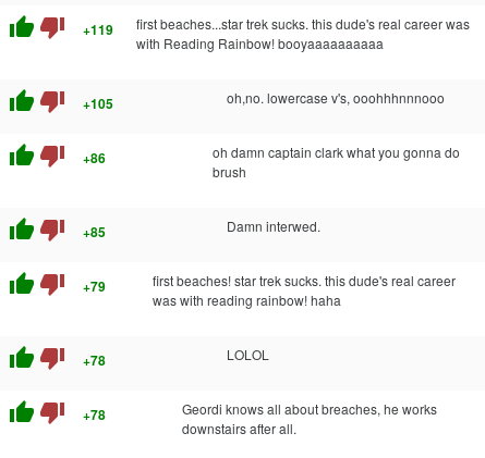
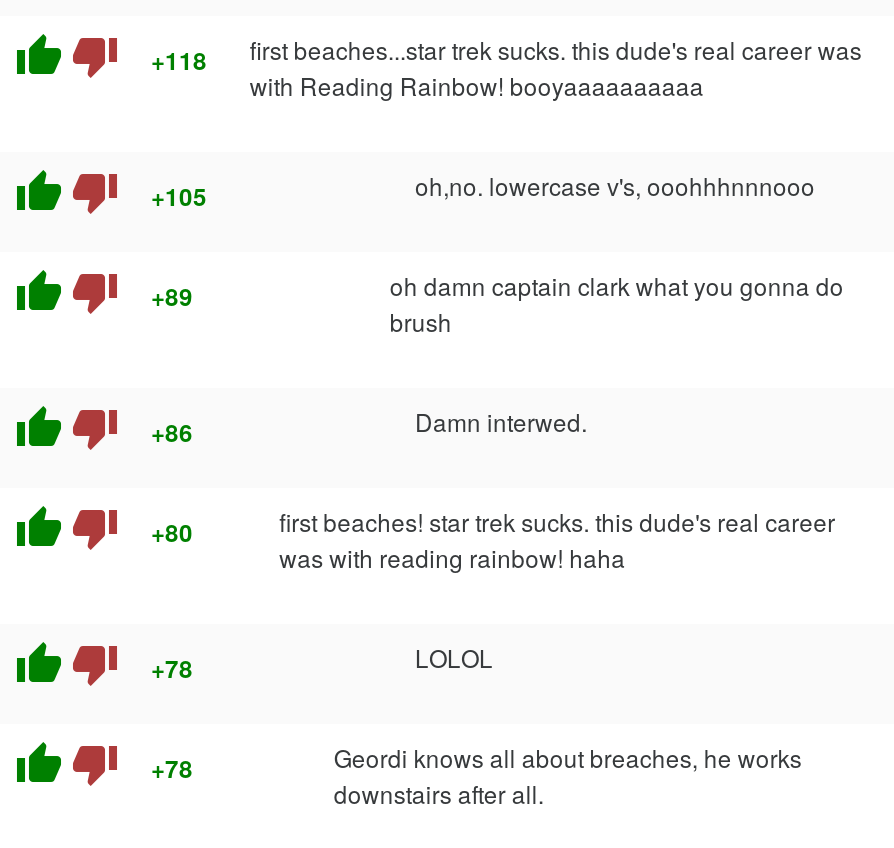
[83,20,113,40] +119 -> [151,43,207,79] +118
[83,148,106,168] +86 -> [151,279,193,315] +89
[83,222,106,242] +85 -> [151,415,193,451] +86
[83,277,106,296] +79 -> [151,515,193,551] +80

